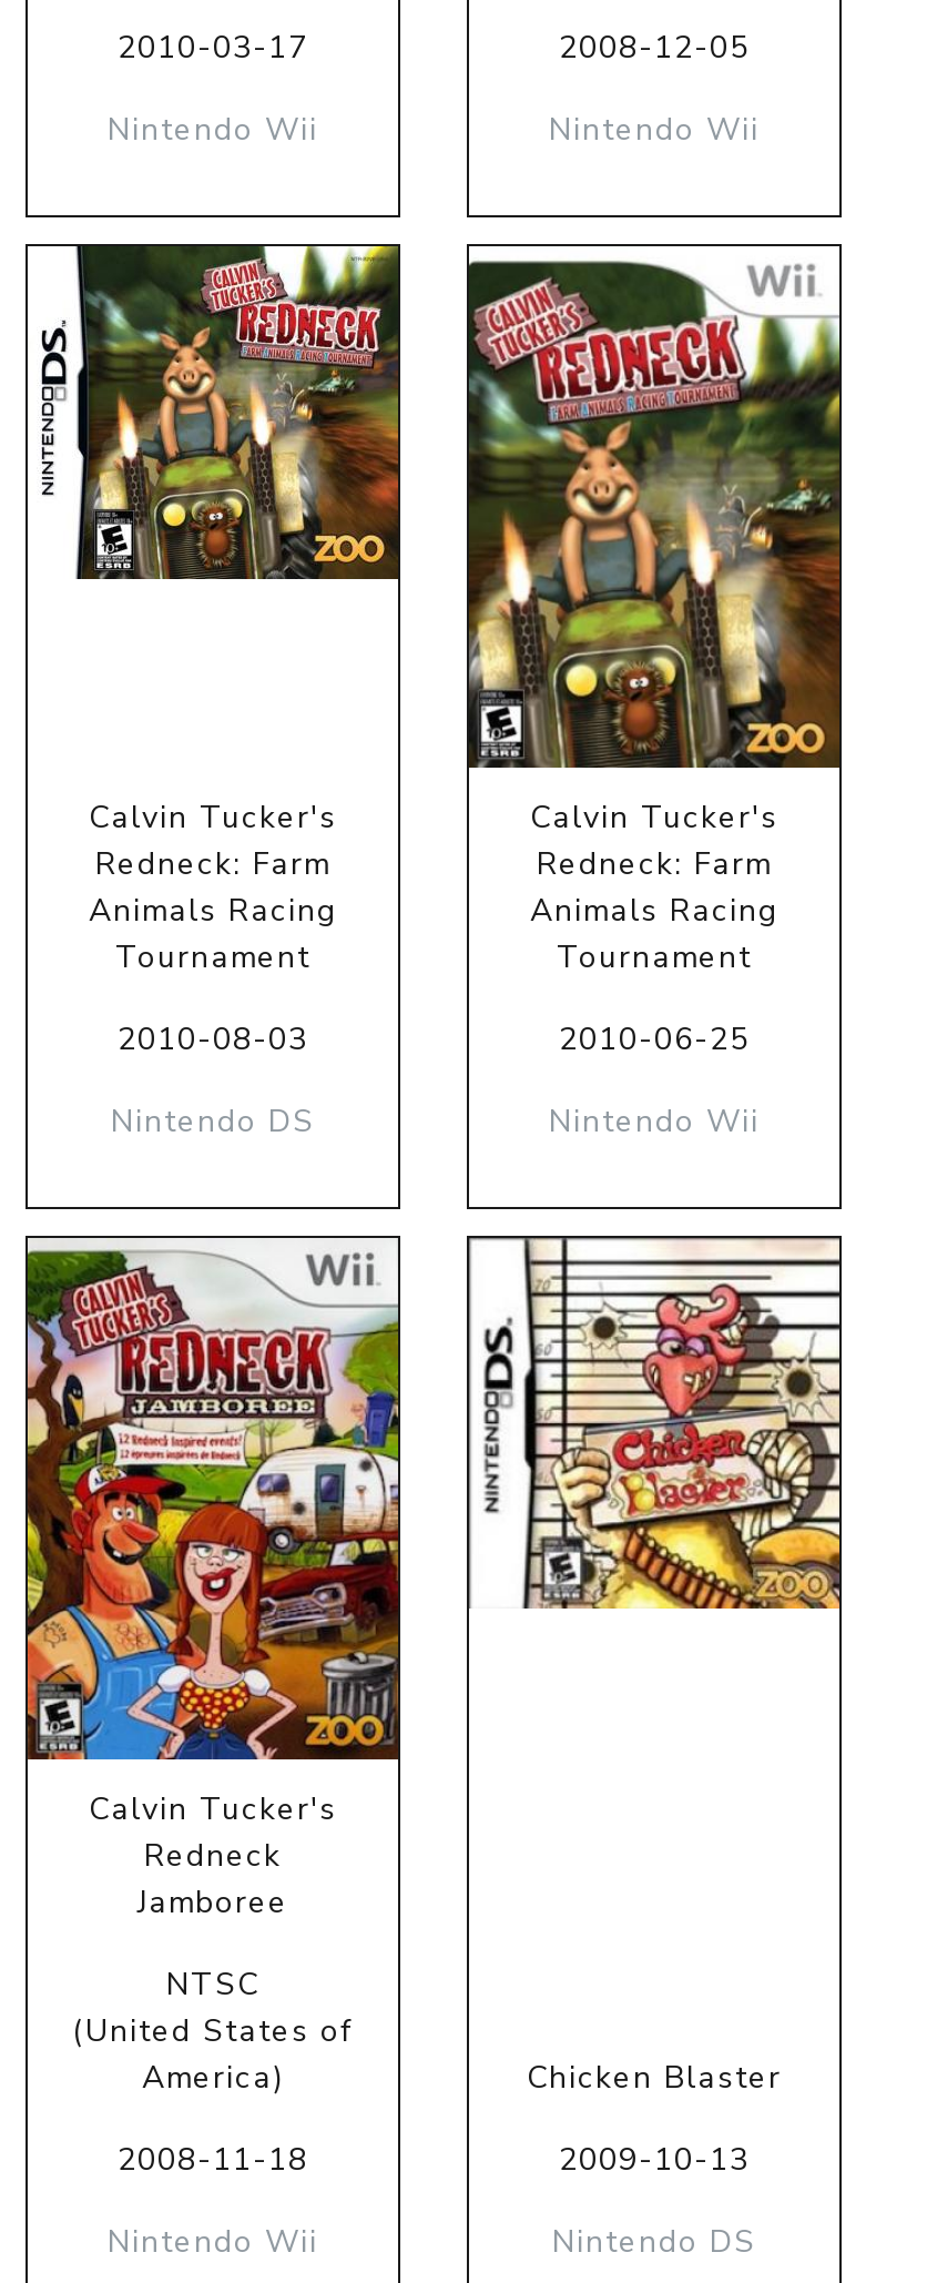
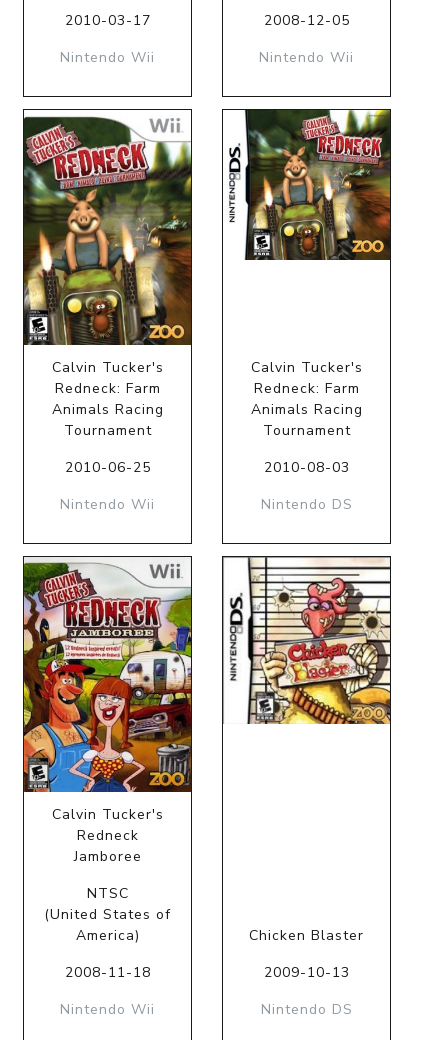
[26,244,400,768] [image] -> [23,109,192,346] [image]
[467,244,842,770] [image] -> [222,109,391,345] [image]
[118,1019,308,1061] 2010-08-03 -> [64,458,150,477] 2010-06-25
[559,1019,750,1061] 2010-06-25 -> [263,458,349,477] 2010-08-03
[111,1101,315,1143] Nintendo DS -> [60,495,155,514] Nintendo Wii
[549,1101,760,1143] Nintendo Wii -> [260,495,352,514] Nintendo DS

